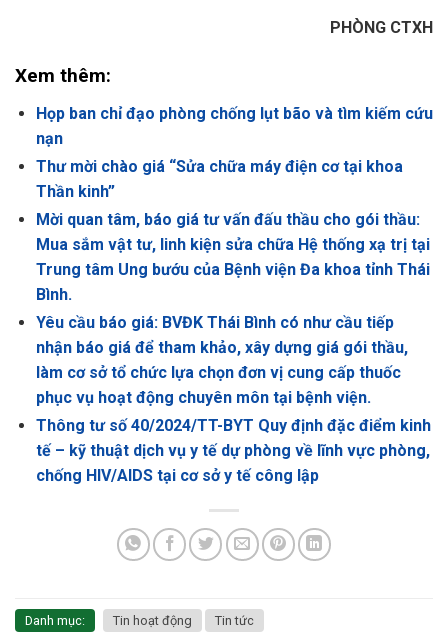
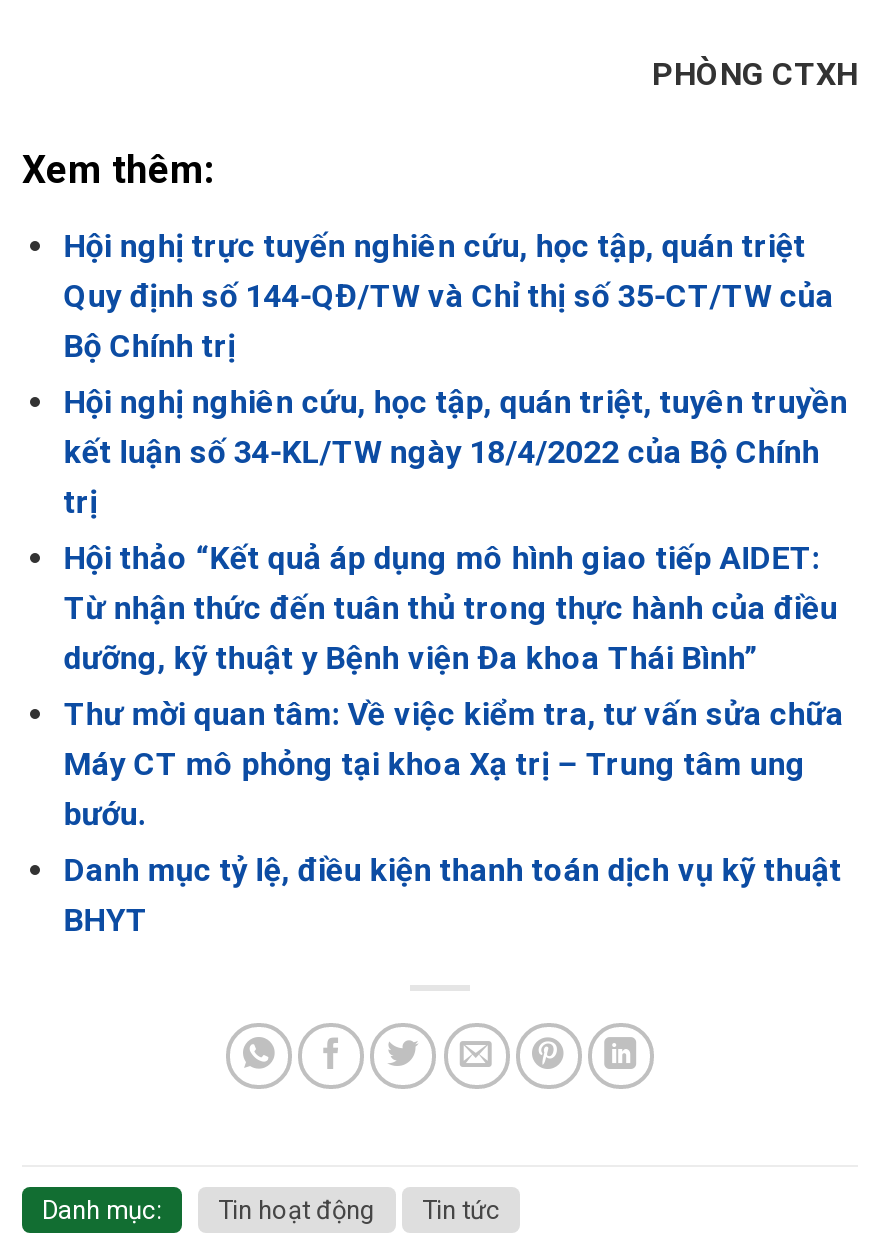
[36,104,433,148] Họp ban chỉ đạo phòng chống lụt bão và tìm kiếm cứu | nạn -> [64,226,834,364] Hội nghị trực tuyến nghiên cứu, học tập, quán triệt | Quy định số 144-QĐ/TW và Chỉ thị số 35-CT/TW của | Bộ Chính trị
[36,157,403,201] Thư mời chào giá “Sửa chữa máy điện cơ tại khoa | Thần kinh” -> [64,382,848,520] Hội nghị nghiên cứu, học tập, quán triệt, tuyên truyền | kết luận số 34-KL/TW ngày 18/4/2022 của Bộ Chính | trị
[36,210,430,304] Mời quan tâm, báo giá tư vấn đấu thầu cho gói thầu: | Mua sắm vật tư, linh kiện sửa chữa Hệ thống xạ trị tại | Trung tâm Ung bướu của Bệnh viện Đa khoa tỉnh Thái | Bình. -> [64,538,838,676] Hội thảo “Kết quả áp dụng mô hình giao tiếp AIDET: | Từ nhận thức đến tuân thủ trong thực hành của điều | dưỡng, kỹ thuật y Bệnh viện Đa khoa Thái Bình”
[36,313,408,407] Yêu cầu báo giá: BVĐK Thái Bình có như cầu tiếp | nhận báo giá để tham khảo, xây dựng giá gói thầu, | làm cơ sở tổ chức lựa chọn đơn vị cung cấp thuốc | phục vụ hoạt động chuyên môn tại bệnh viện. -> [64,694,844,832] Thư mời quan tâm: Về việc kiểm tra, tư vấn sửa chữa | Máy CT mô phỏng tại khoa Xạ trị – Trung tâm ung | bướu.
[36,416,431,485] Thông tư số 40/2024/TT-BYT Quy định đặc điểm kinh | tế – kỹ thuật dịch vụ y tế dự phòng về lĩnh vực phòng, | chống HIV/AIDS tại cơ sở y tế công lập -> [64,850,842,938] Danh mục tỷ lệ, điều kiện thanh toán dịch vụ kỹ thuật | BHYT

